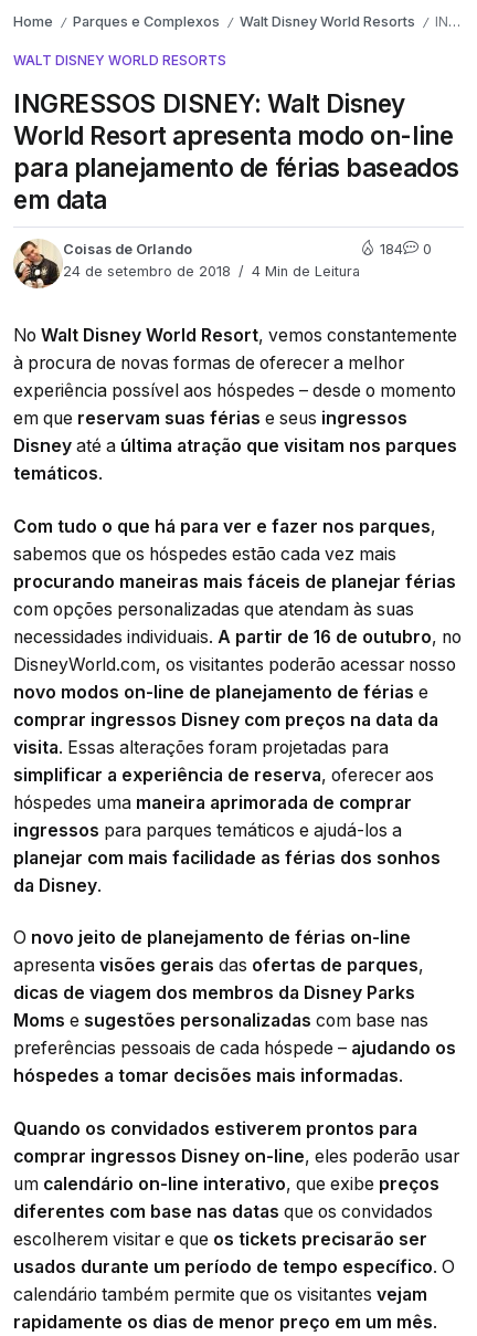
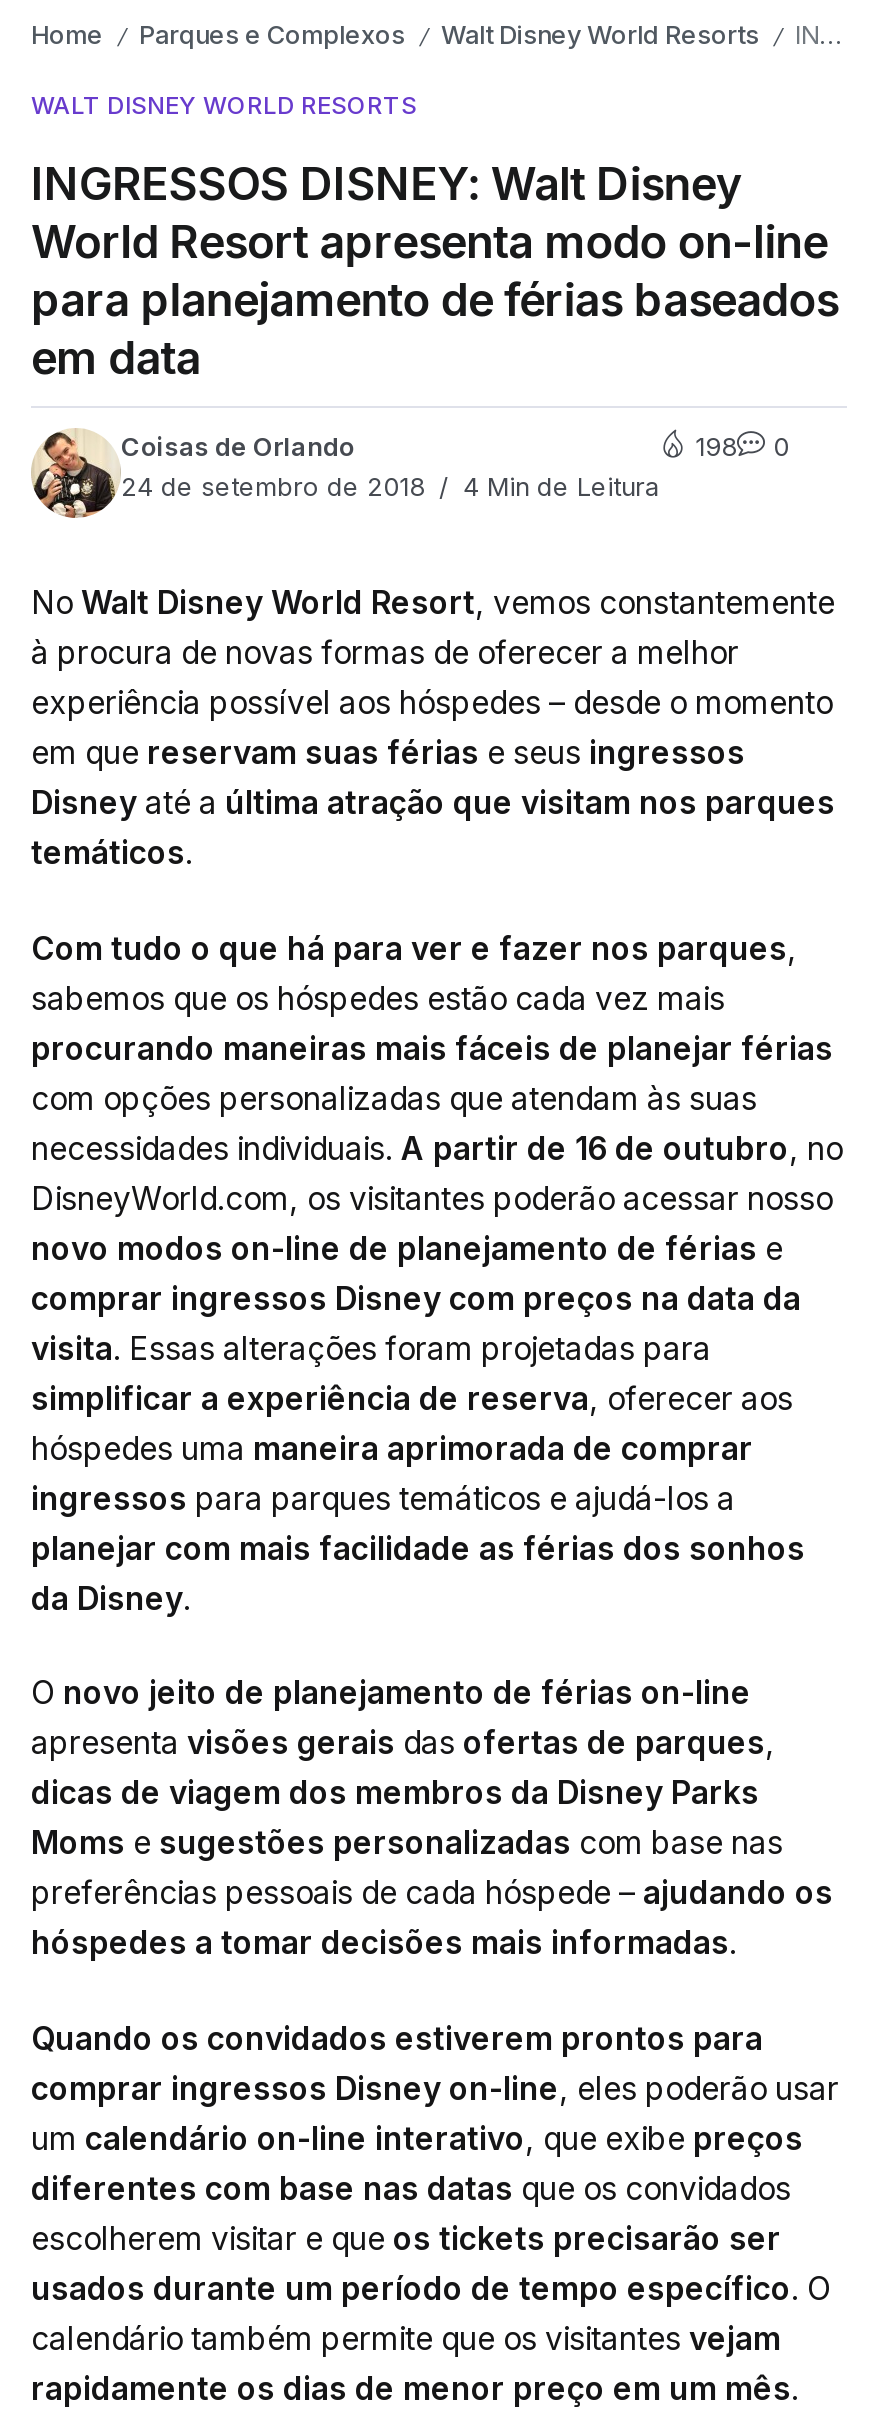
[380,241,432,258] 184 0 -> [695,433,789,463] 198 0

